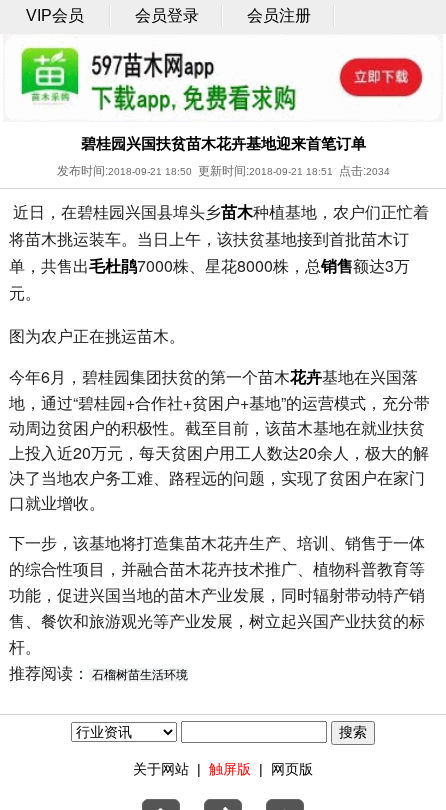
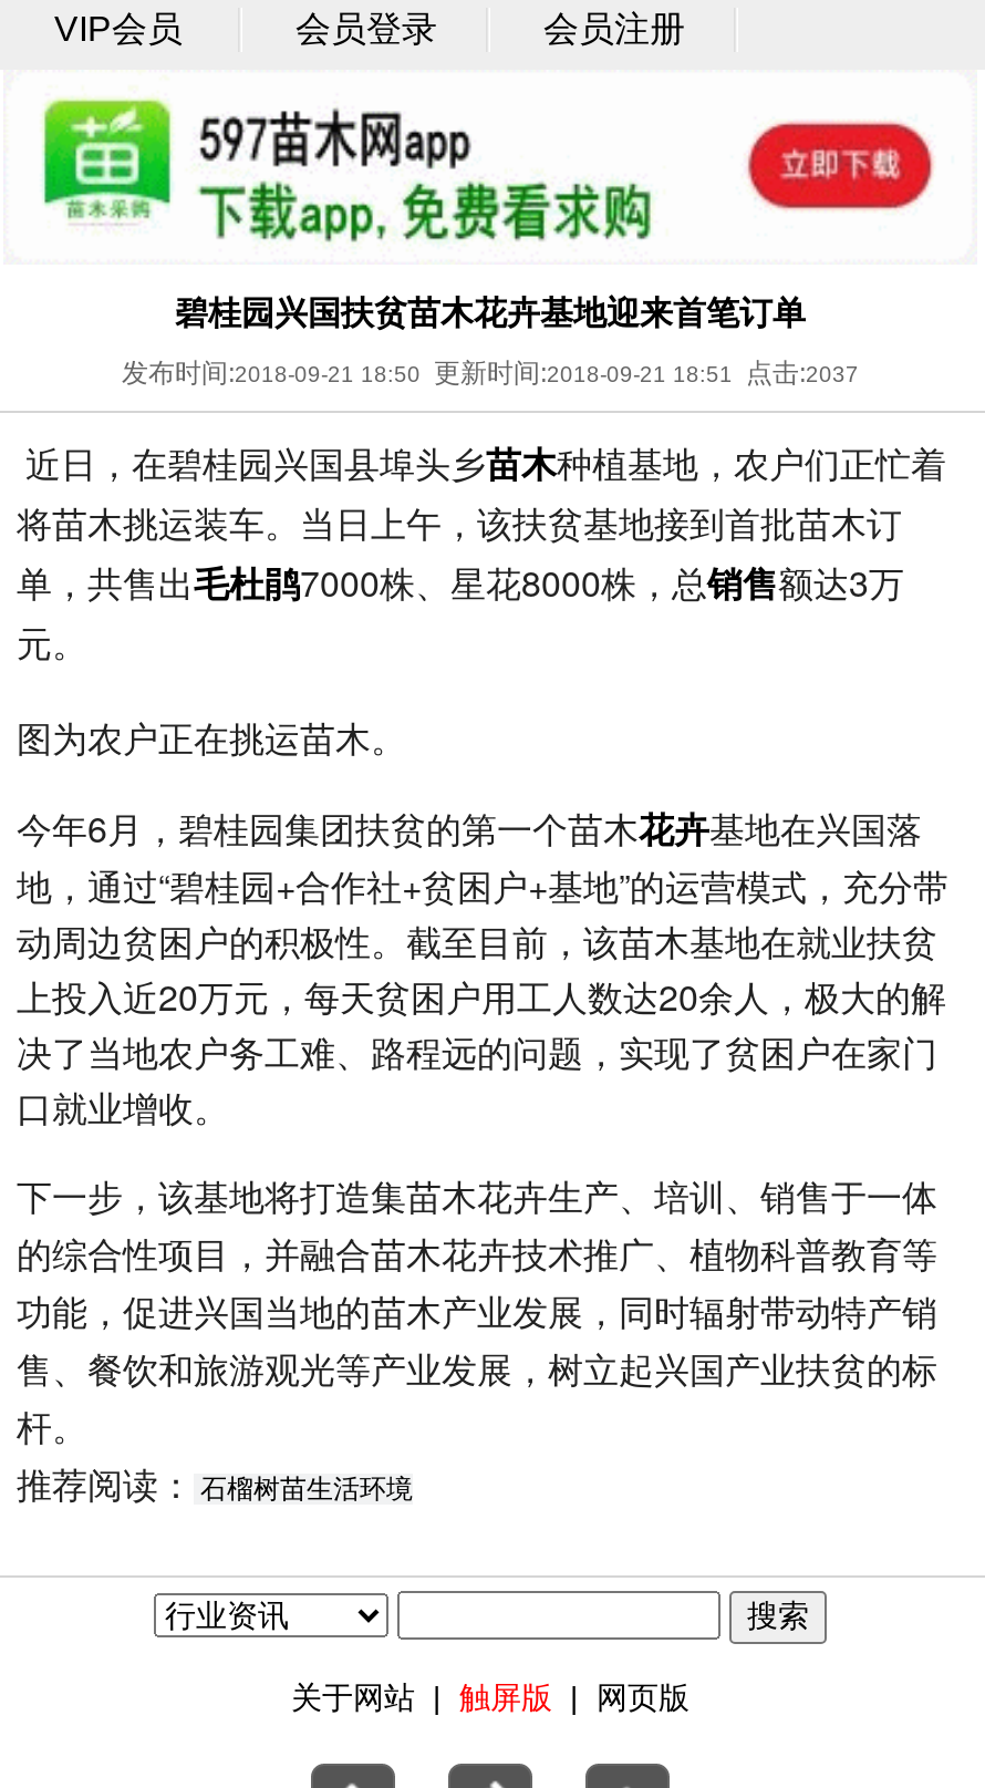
[56,164,389,178] 发布时间:2018-09-21 18:50更新时间:2018-09-21 18:51点击:2034 -> [122,357,859,388] 发布时间:2018-09-21 18:50更新时间:2018-09-21 18:51点击:2037

